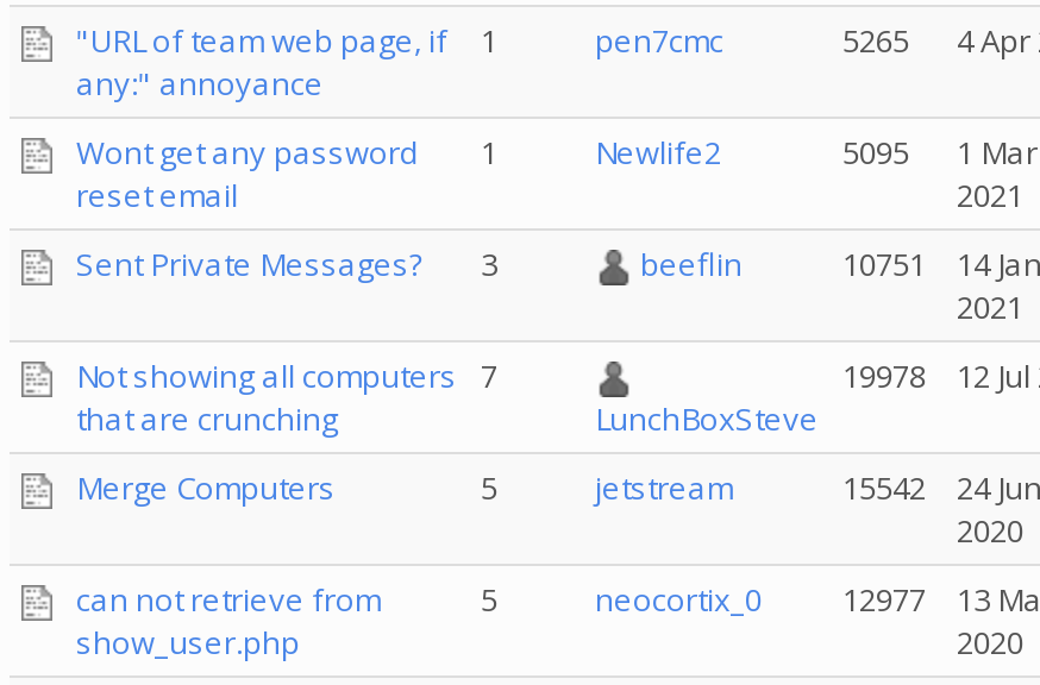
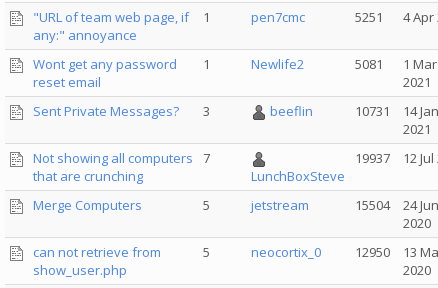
[842,19,909,62] 5265 -> [355,8,383,26] 5251
[842,131,1038,174] 5095 1 Mar -> [355,55,437,73] 5081 1 Mar
[842,243,1040,285] 10751 14 Jan -> [355,102,438,120] 10731 14 Jan
[842,354,926,397] 19978 -> [355,149,390,167] 19937
[842,466,1040,509] 15542 24 Jun -> [355,196,438,214] 15504 24 Jun
[842,578,926,621] 12977 -> [355,243,390,261] 12950

